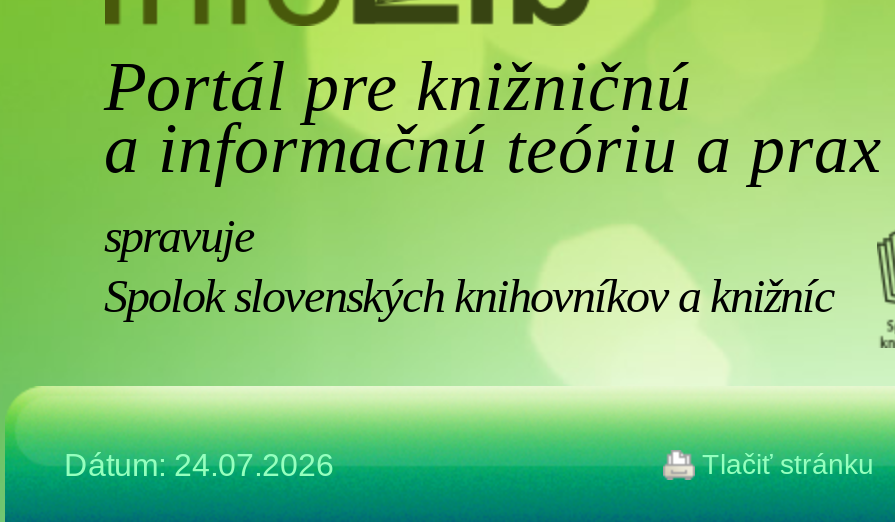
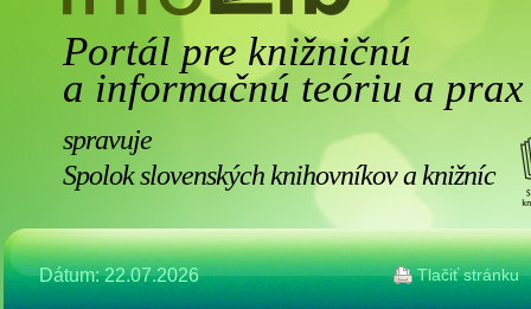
[64,448,334,482] Dátum: 24.07.2026 -> [39,265,199,285] Dátum: 22.07.2026

